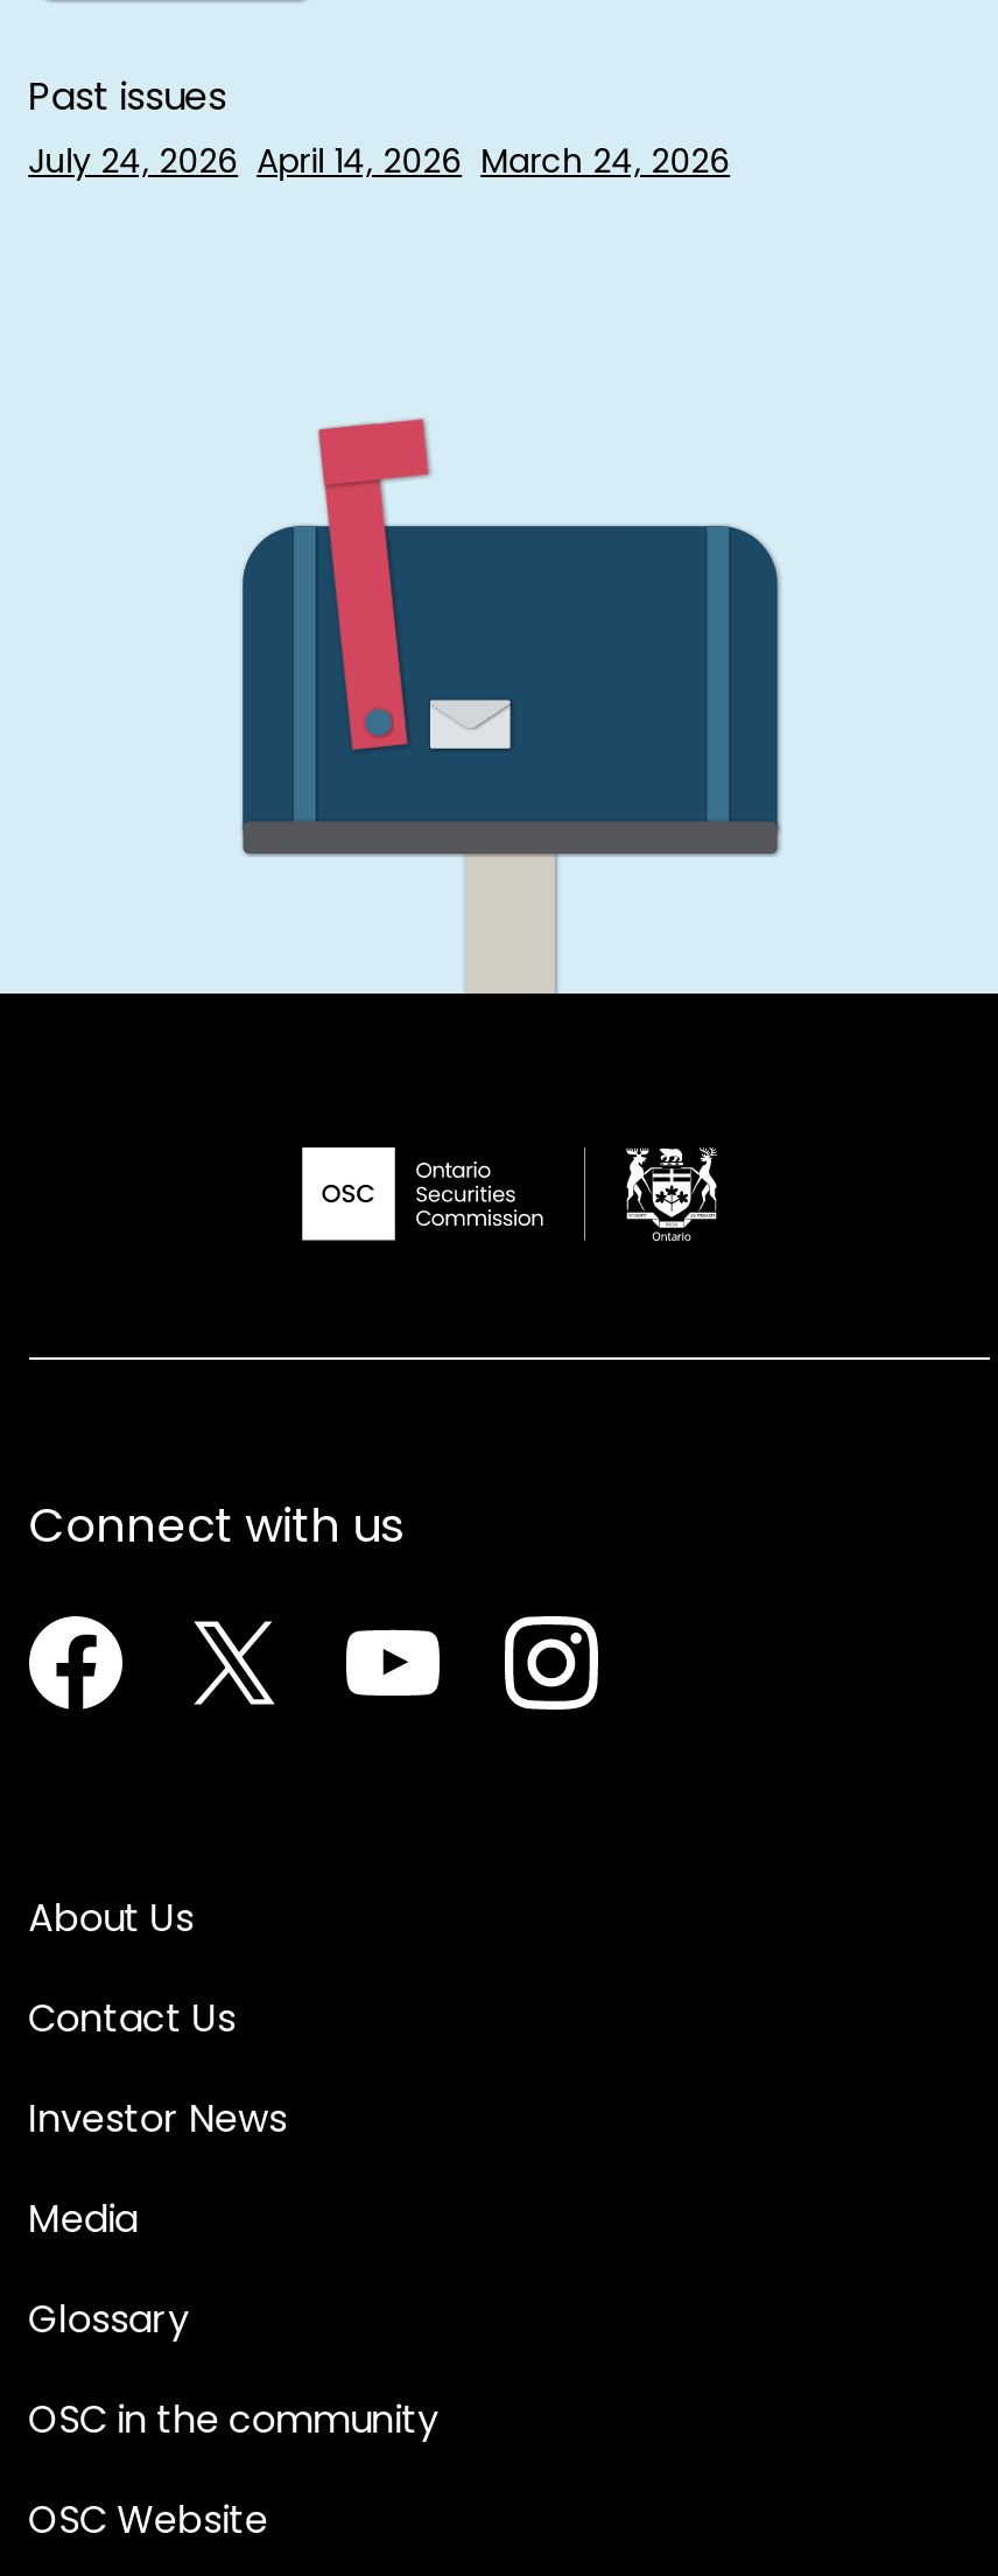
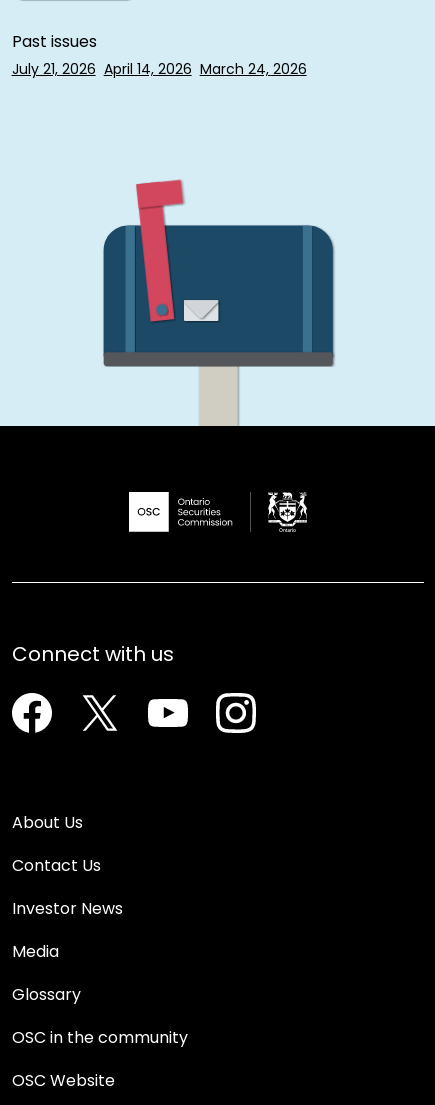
[28,138,730,192] July 24, 2026 April 14, 2026 March 24, 2026 -> [12,59,307,82] July 21, 2026 April 14, 2026 March 24, 2026

